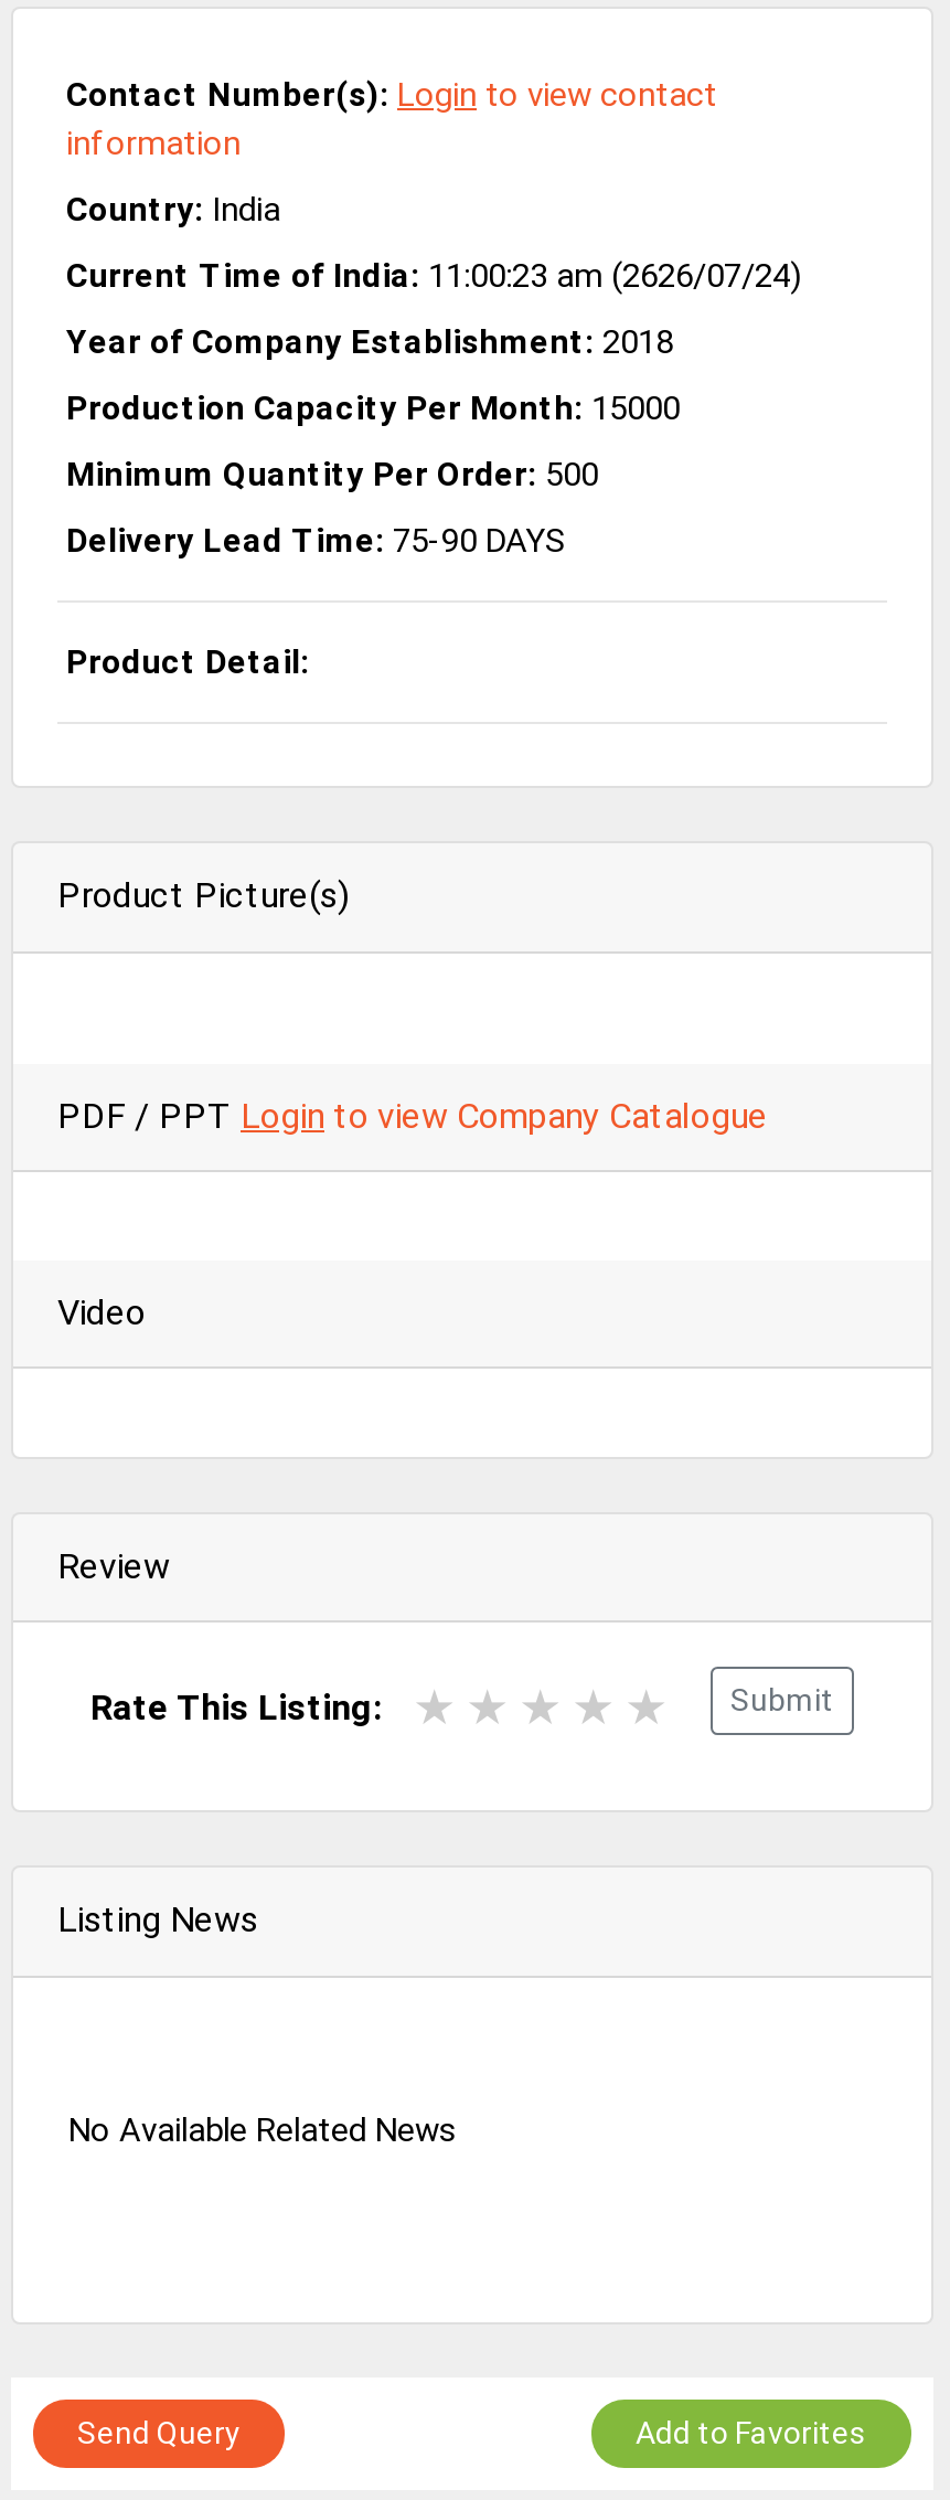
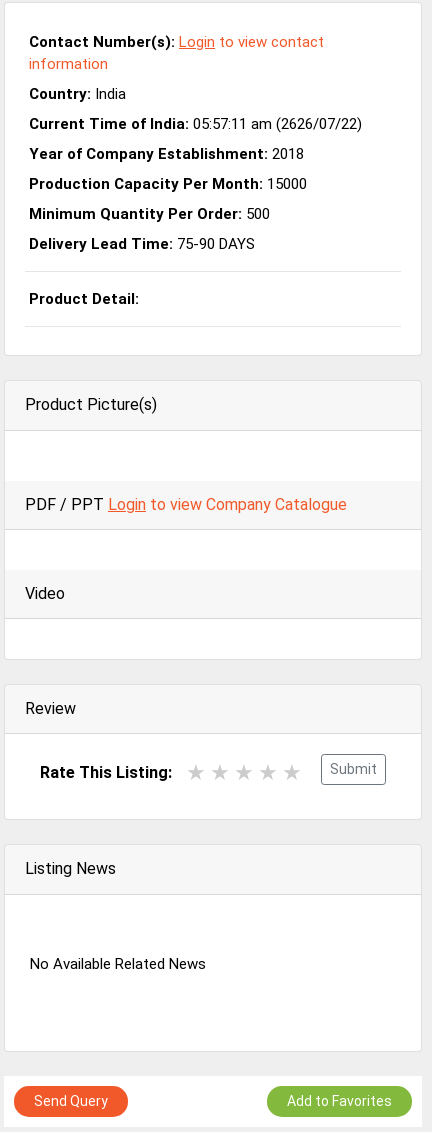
[66,256,801,296] Current Time of India: 11:00:23 am (2626/07/24) -> [29,115,362,133] Current Time of India: 05:57:11 am (2626/07/22)

